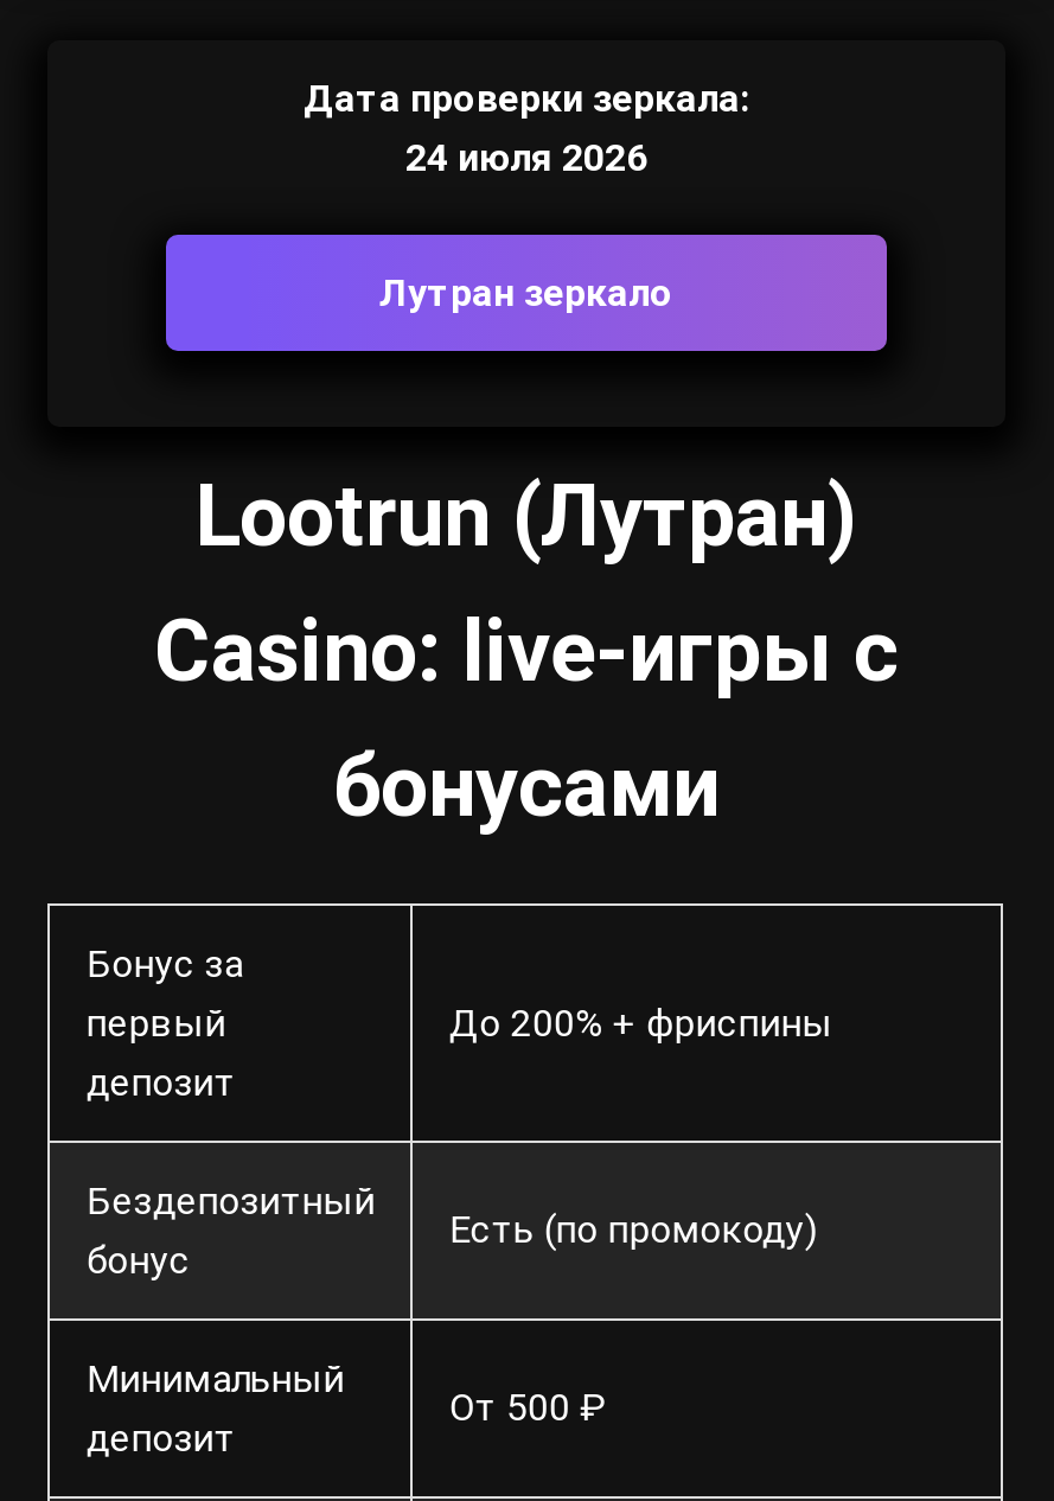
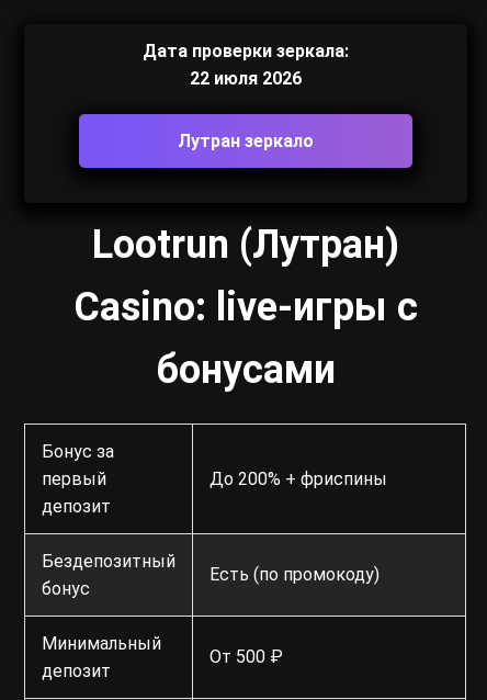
[405,135,647,180] 24 июля 2026 -> [190,68,302,89] 22 июля 2026

